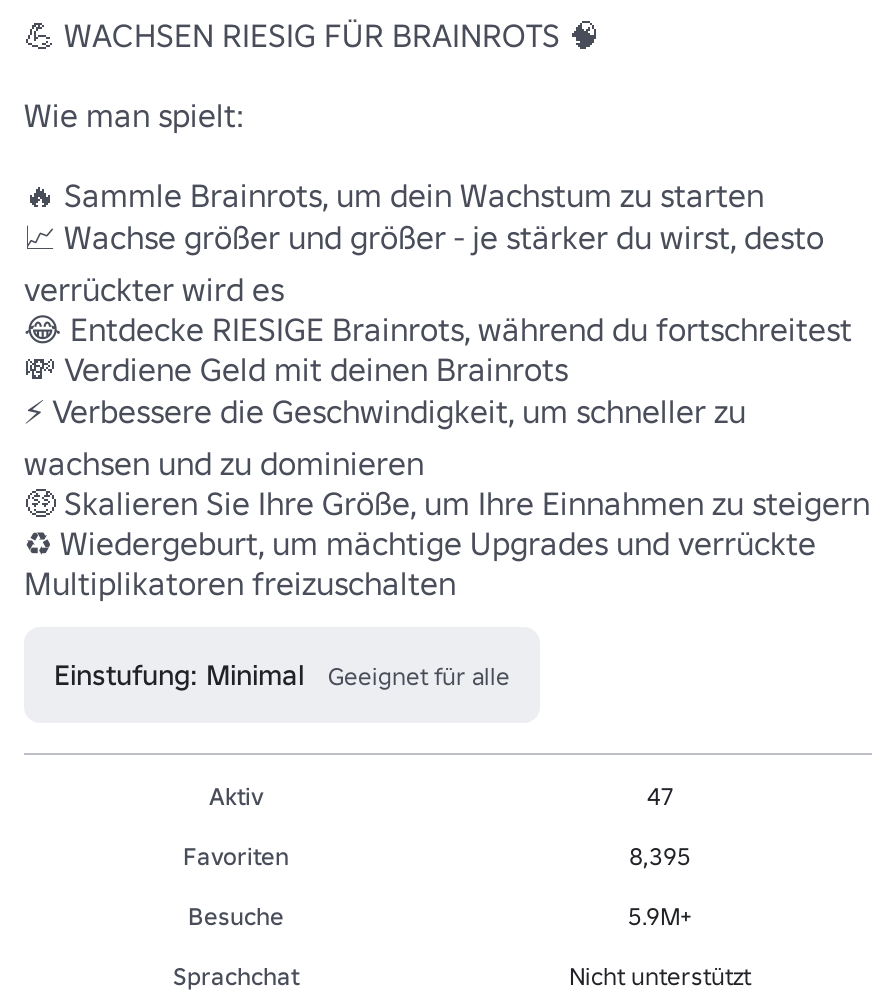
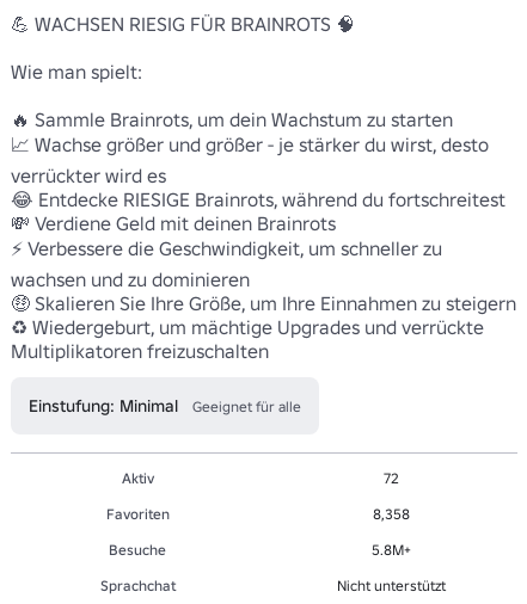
[647,780,673,810] 47 -> [383,469,399,486] 72
[629,840,691,870] 8,395 -> [372,504,409,522] 8,358
[628,900,692,930] 5.9M+ -> [371,540,410,558] 5.8M+

